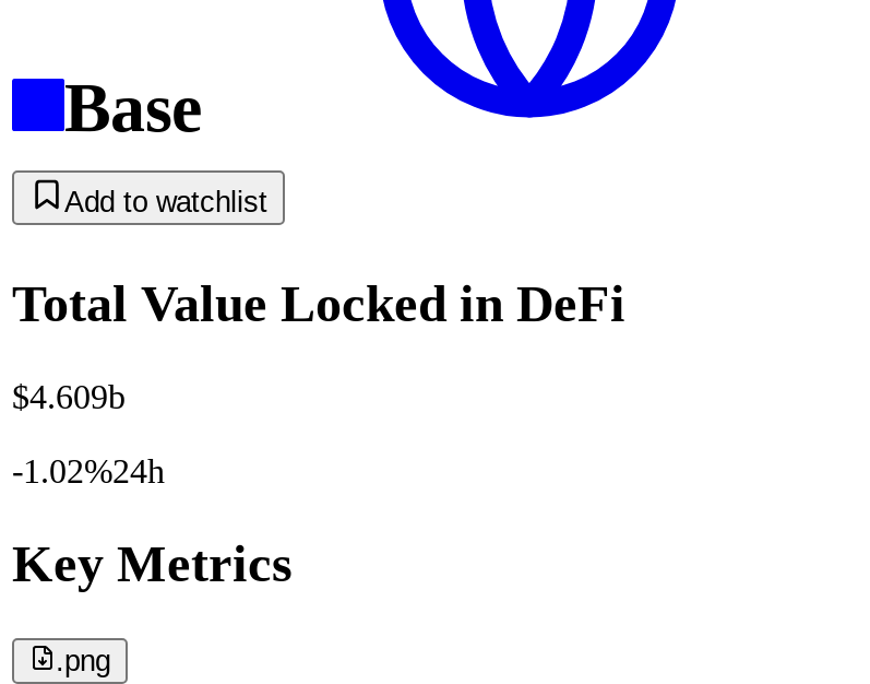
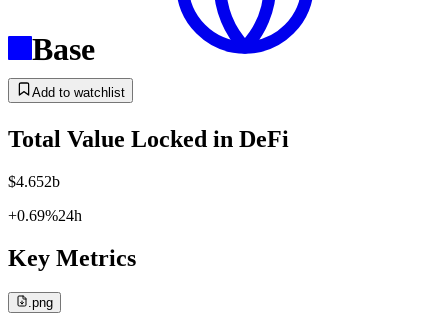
[12,378,126,415] $4.609b -> [8,173,60,190] $4.652b
[12,453,165,490] -1.02%24h -> [8,207,82,224] +0.69%24h

